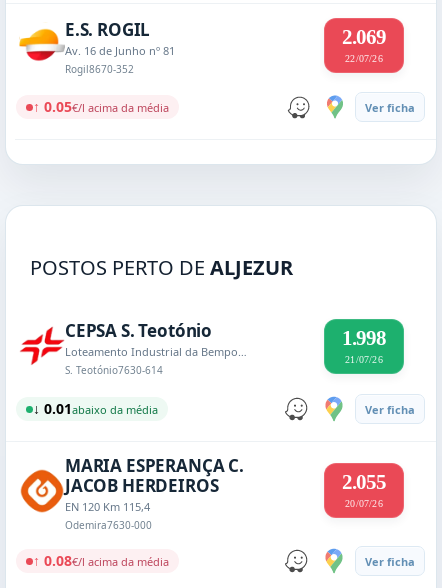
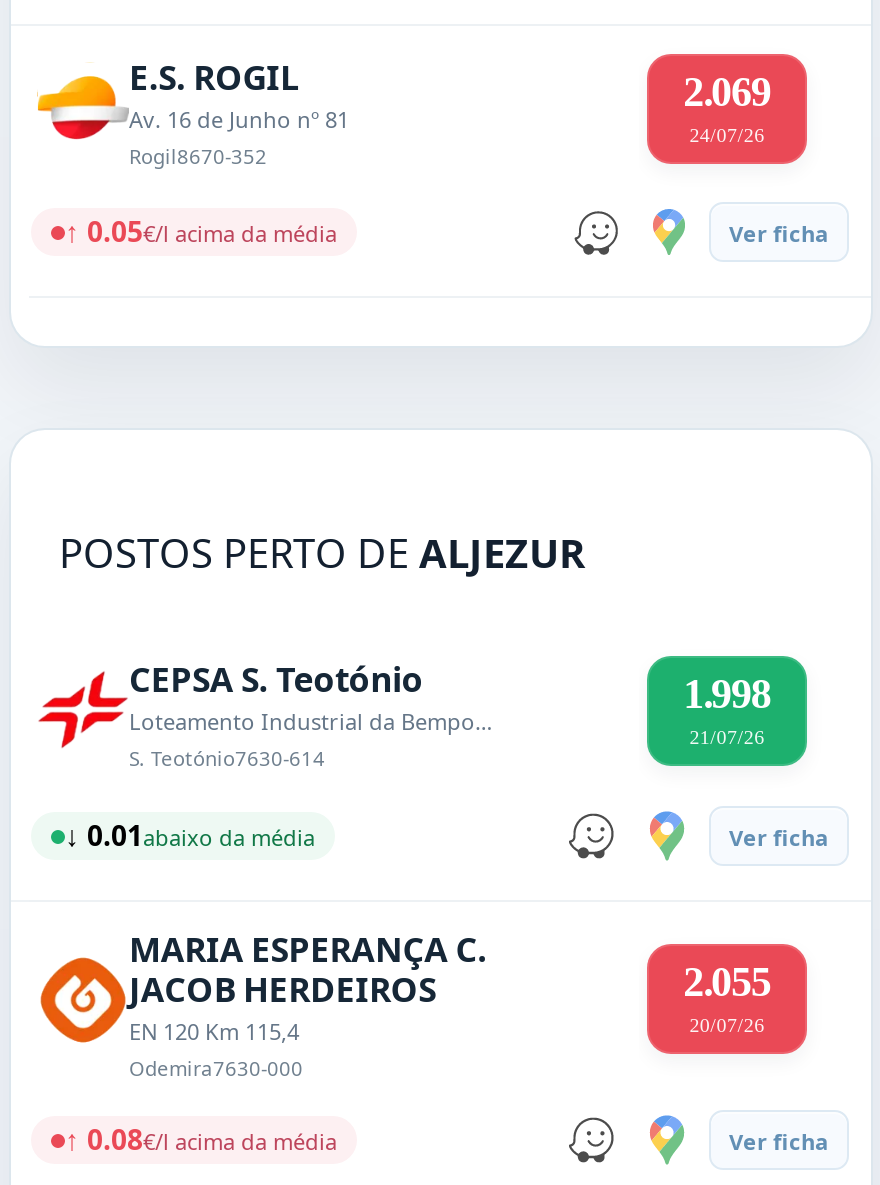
[345,53,383,64] 22/07/26 -> [689,124,765,146] 24/07/26

